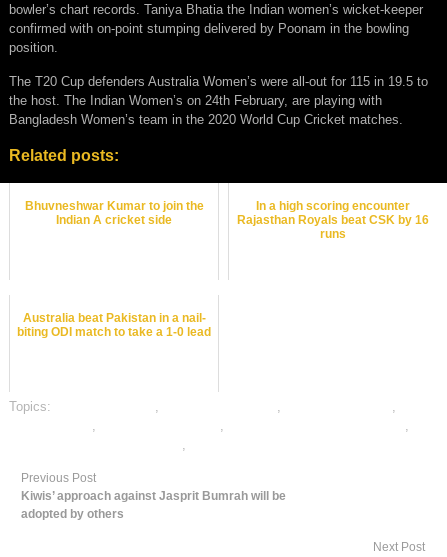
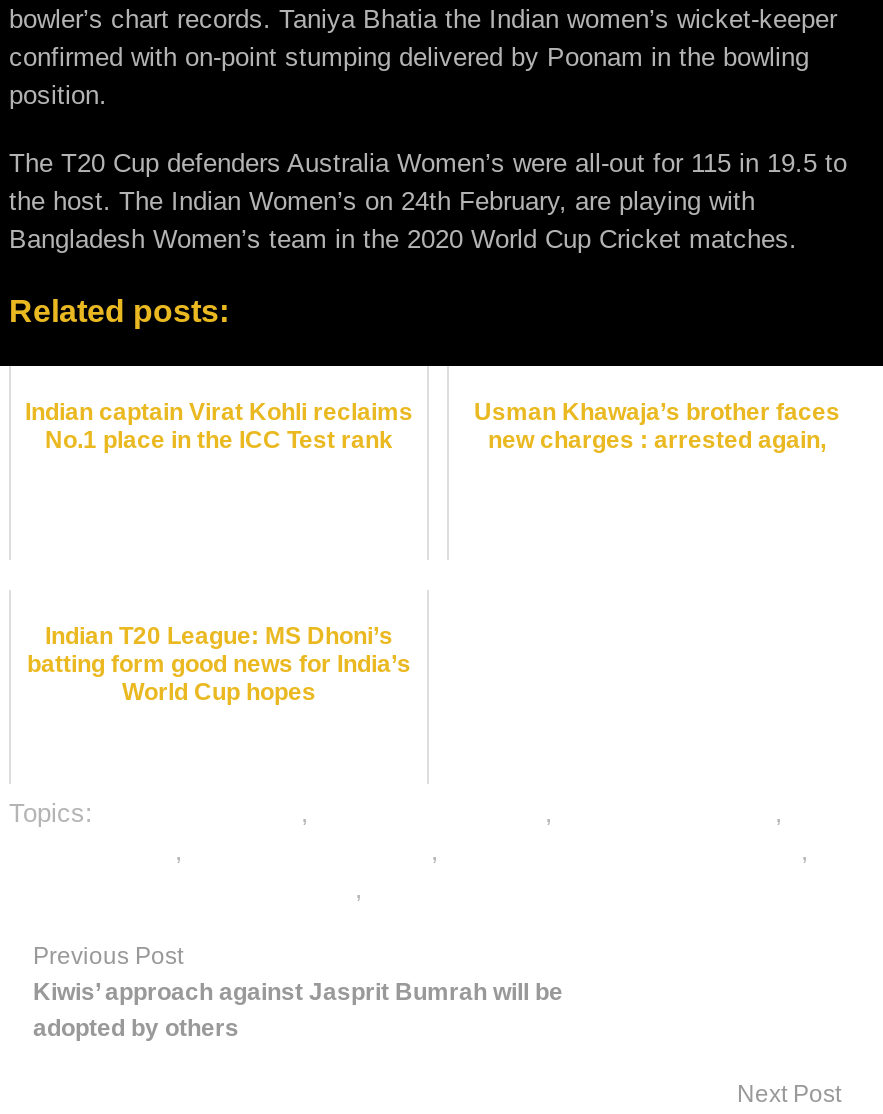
[24,199,203,227] Bhuvneshwar Kumar to join the | Indian A cricket side -> [25,399,413,455] Indian captain Virat Kohli reclaims | No.1 place in the ICC Test rank
[237,199,429,241] In a high scoring encounter | Rajasthan Royals beat CSK by 16 | runs -> [474,399,840,455] Usman Khawaja’s brother faces | new charges : arrested again,
[17,311,211,339] Australia beat Pakistan in a nail- | biting ODI match to take a 1-0 lead -> [27,623,411,707] Indian T20 League: MS Dhoni’s | batting form good news for India’s | World Cup hopes

